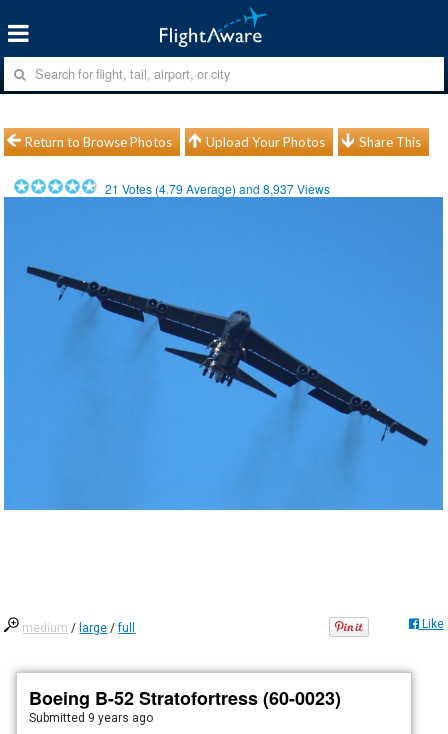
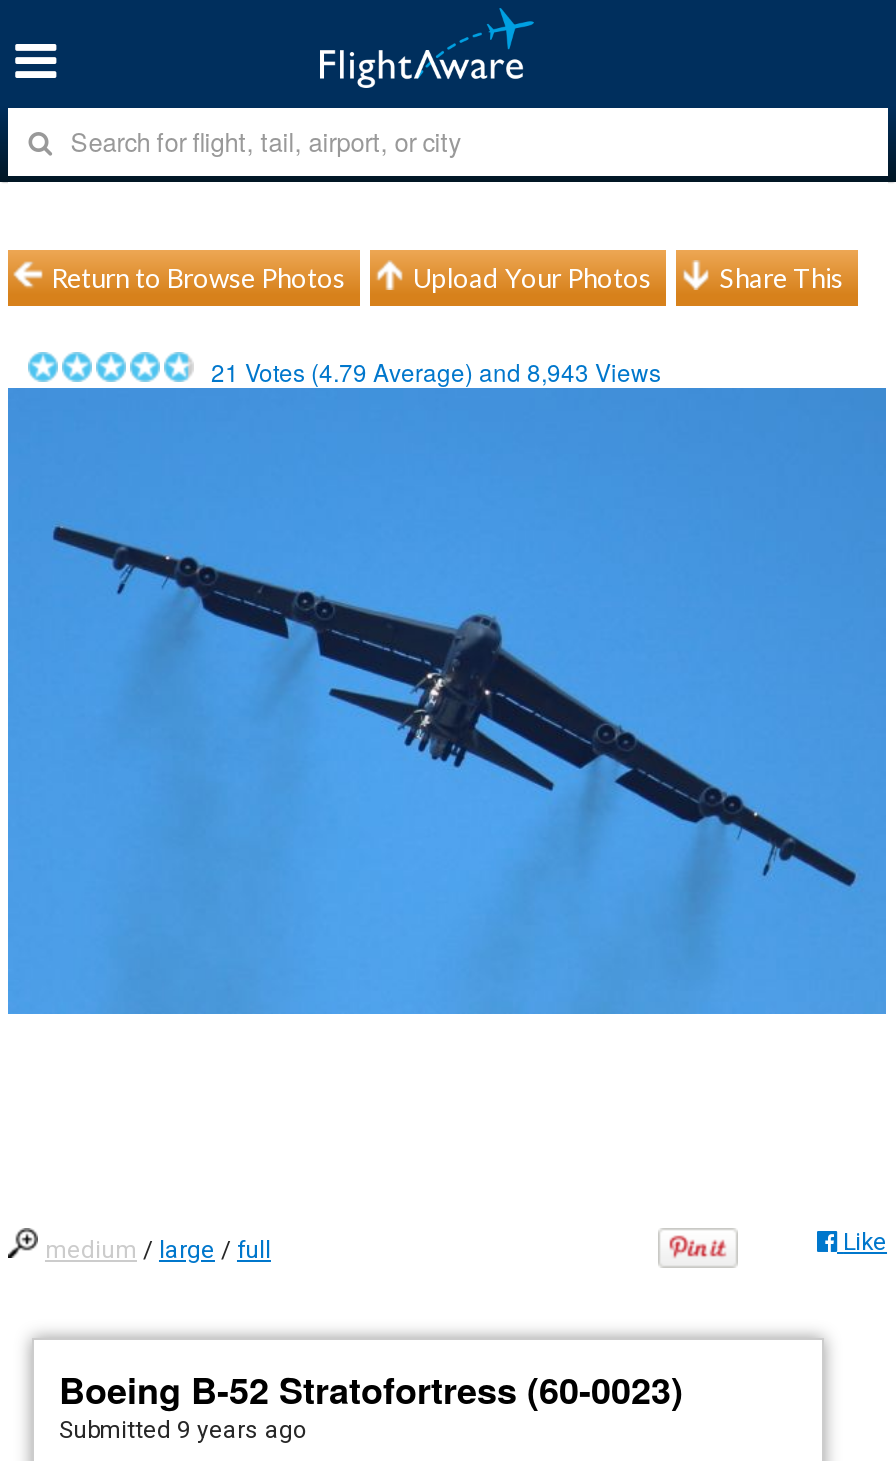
[105,180,336,197] 21 Votes (4.79 Average) and 8,937 Views -> [211,354,673,388] 21 Votes (4.79 Average) and 8,943 Views

